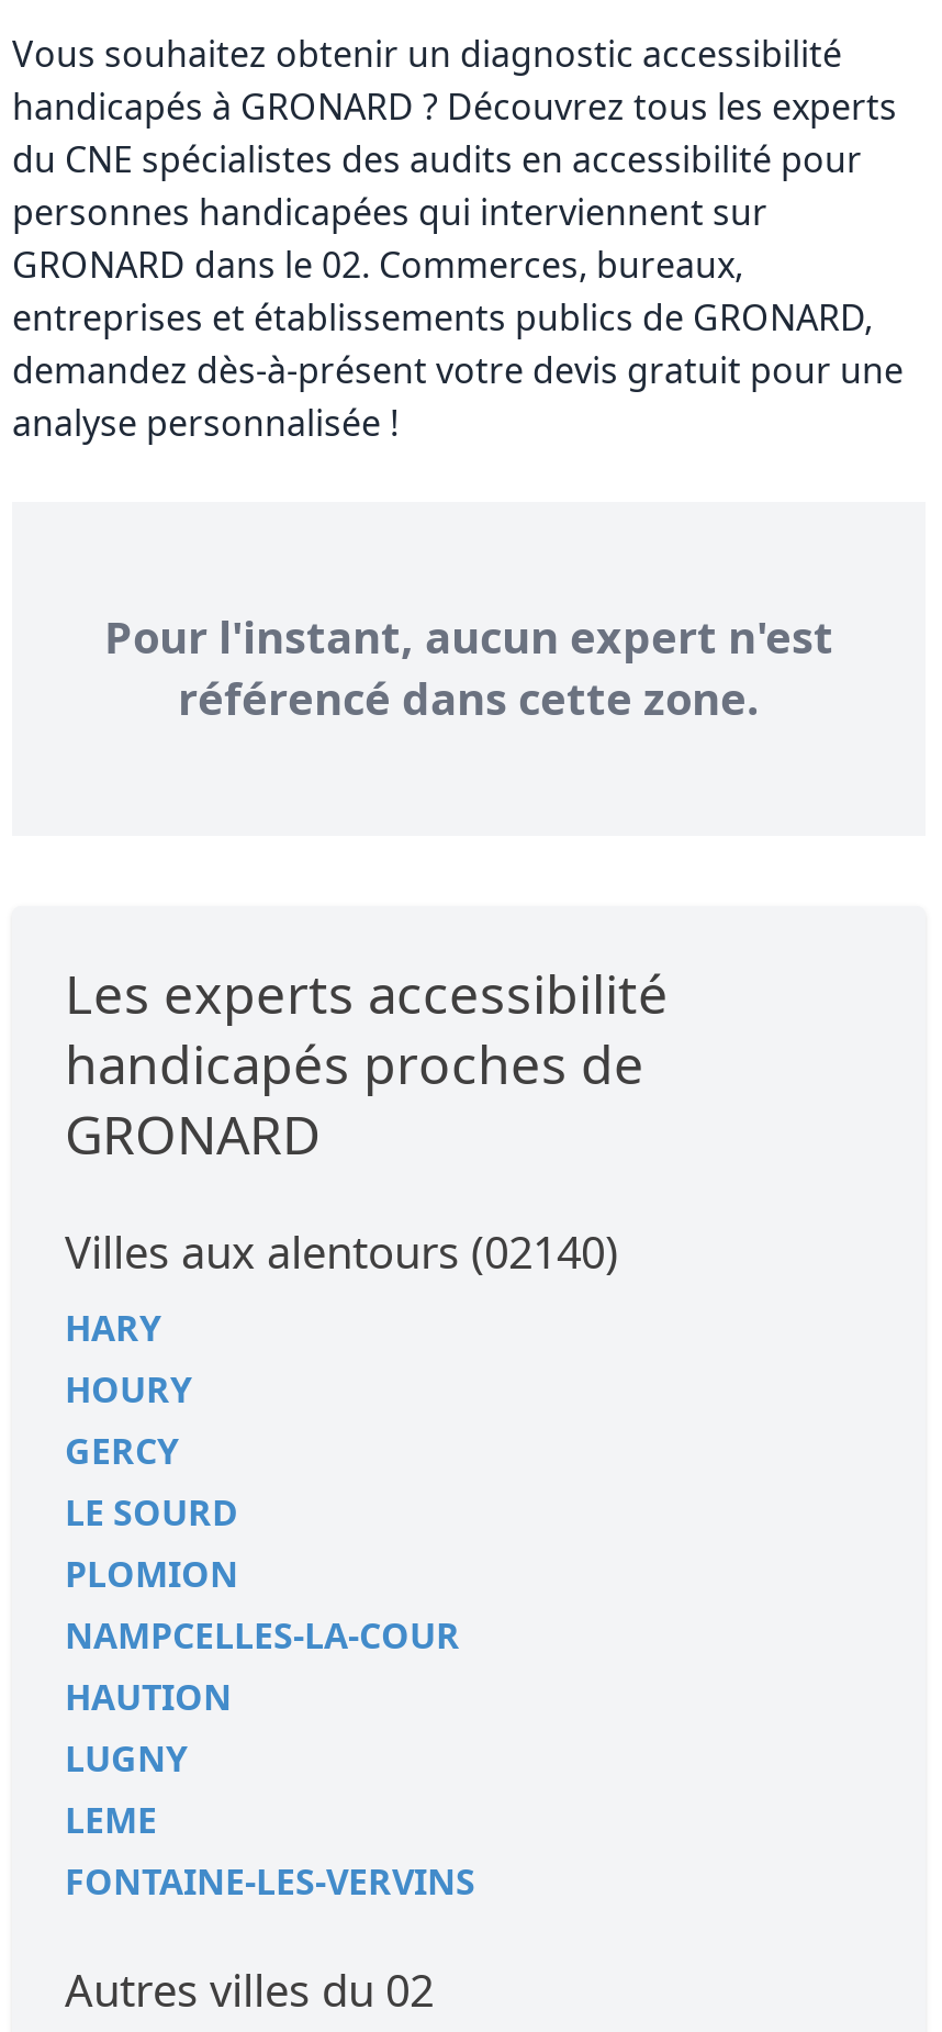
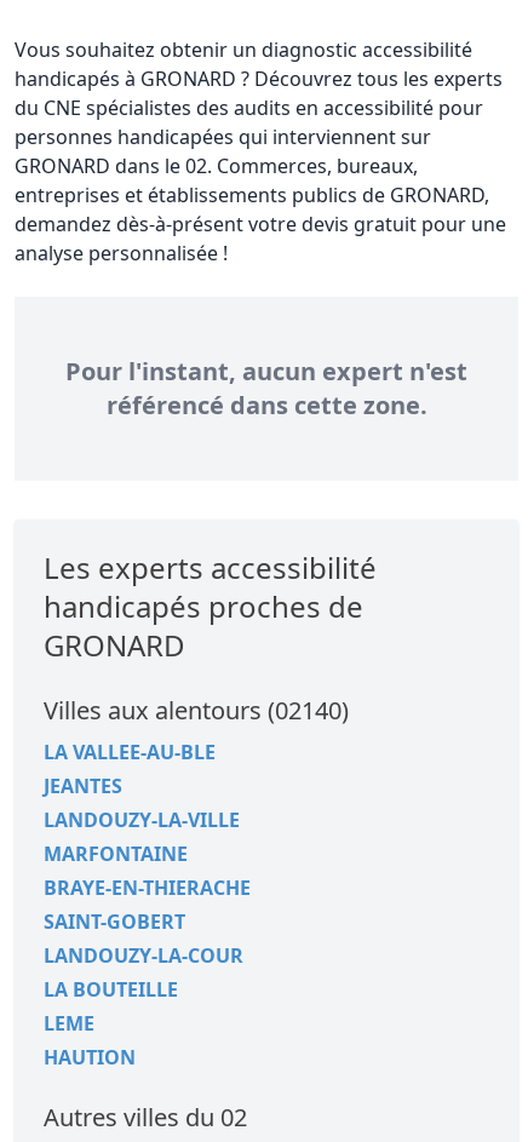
[65,1304,460,1783] HARY | HOURY | GERCY | LE SOURD | PLOMION | NAMPCELLES-LA-COUR | HAUTION | LUGNY -> [44,739,251,1003] LA VALLEE-AU-BLE | JEANTES | LANDOUZY-LA-VILLE | MARFONTAINE | BRAYE-EN-THIERACHE | SAINT-GOBERT | LANDOUZY-LA-COUR | LA BOUTEILLE
[65,1857,475,1906] FONTAINE-LES-VERVINS -> [44,1044,136,1071] HAUTION

